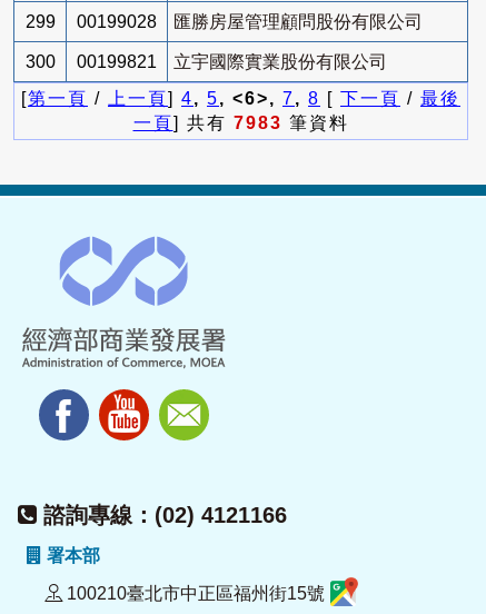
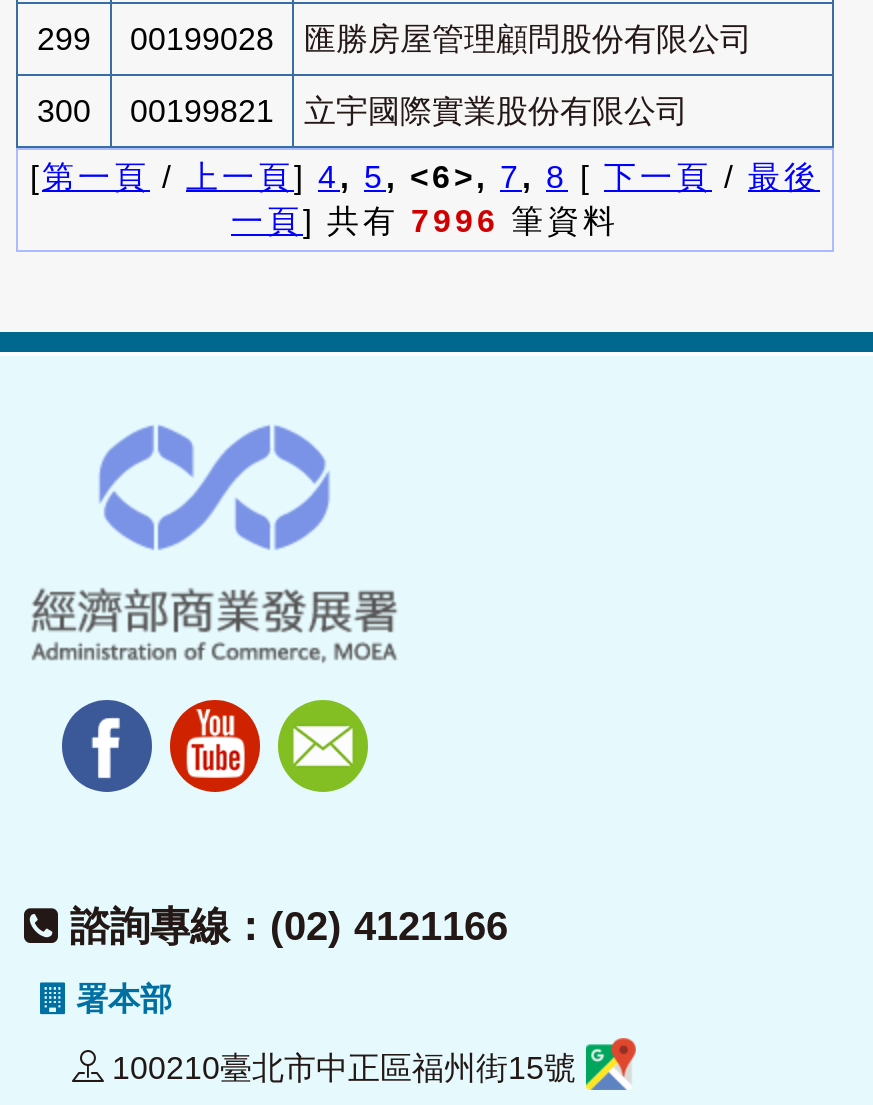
[133,113,349,132] 一頁] 共有7983筆資料 -> [231,204,619,238] 一頁] 共有7996筆資料

